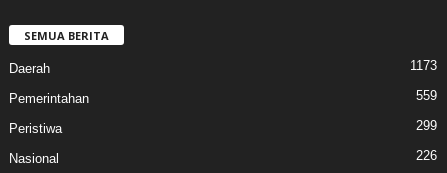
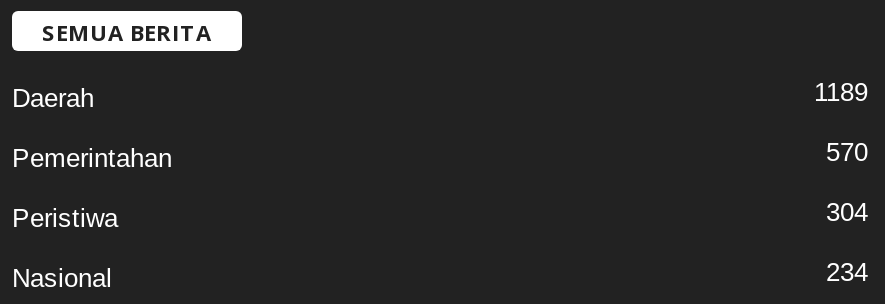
[410,58,437,73] 1173 -> [814,76,868,106] 1189
[416,88,437,103] 559 -> [826,136,868,166] 570
[416,118,437,133] 299 -> [826,196,868,226] 304
[416,148,437,163] 226 -> [826,256,868,286] 234

